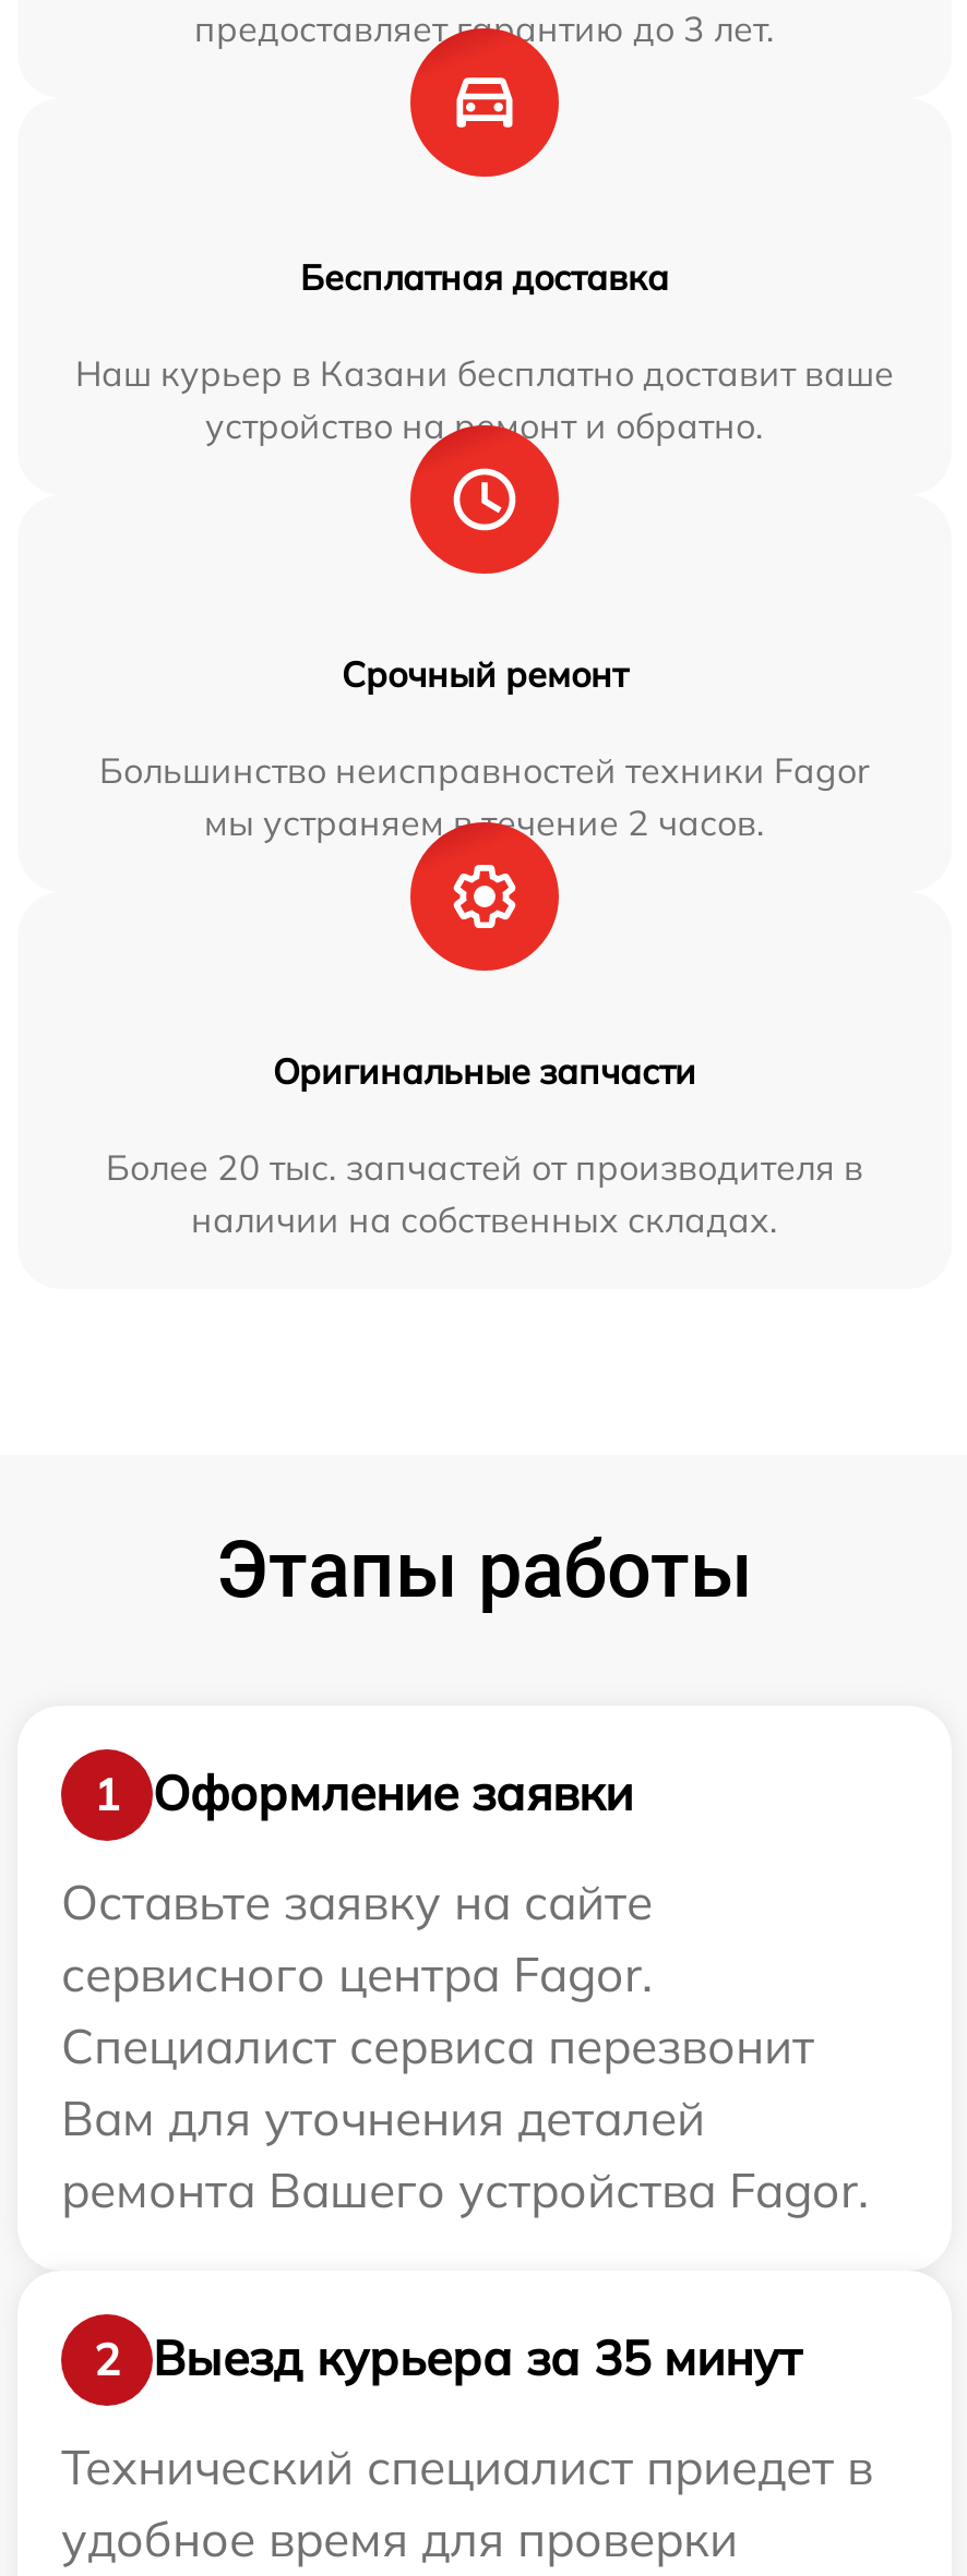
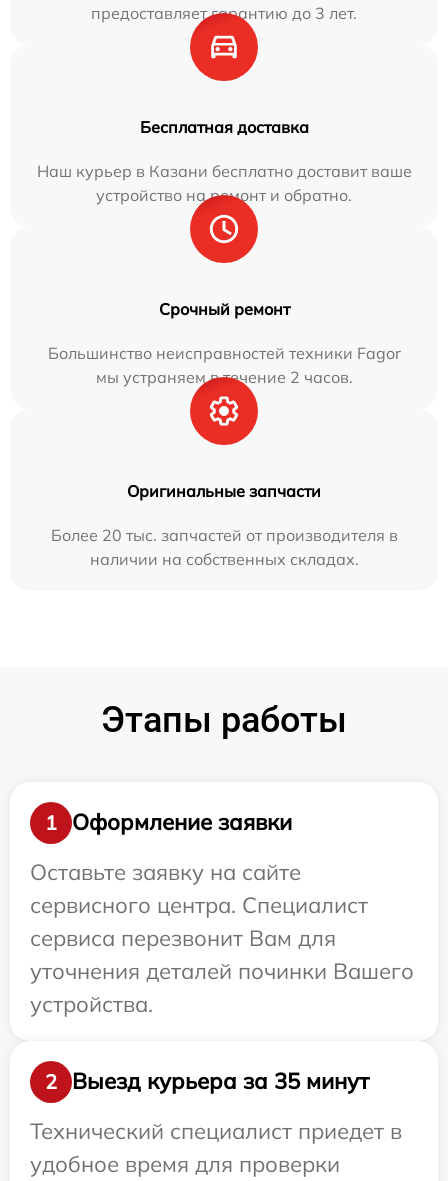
[61,1943,869,2220] сервисного центра Fagor. | Специалист сервиса перезвонит | Вам для уточнения деталей | ремонта Вашего устройства Fagor. -> [30,891,414,1018] сервисного центра. Специалист | сервиса перезвонит Вам для | уточнения деталей починки Вашего | устройства.

